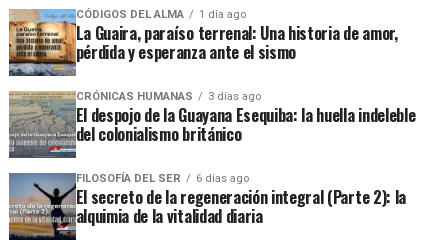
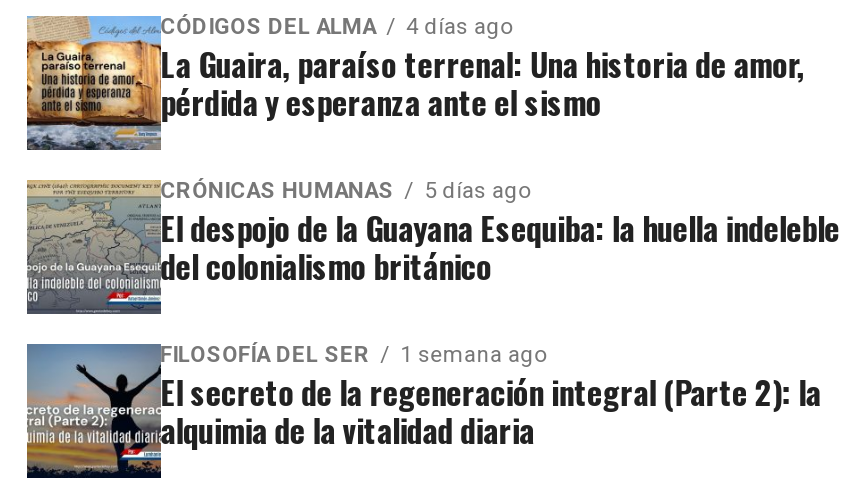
[76,8,246,21] CÓDIGOS DEL ALMA 1 día ago -> [160,14,512,40] CÓDIGOS DEL ALMA 4 días ago
[76,90,261,103] CRÓNICAS HUMANAS 3 días ago -> [160,178,530,204] CRÓNICAS HUMANAS 5 días ago
[76,172,249,185] FILOSOFÍA DEL SER 6 días ago -> [160,342,546,368] FILOSOFÍA DEL SER 1 semana ago

